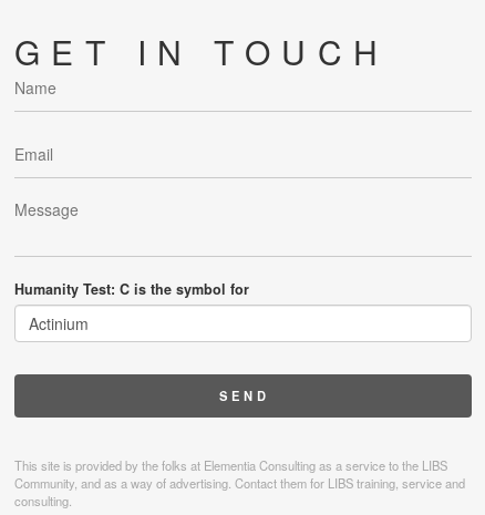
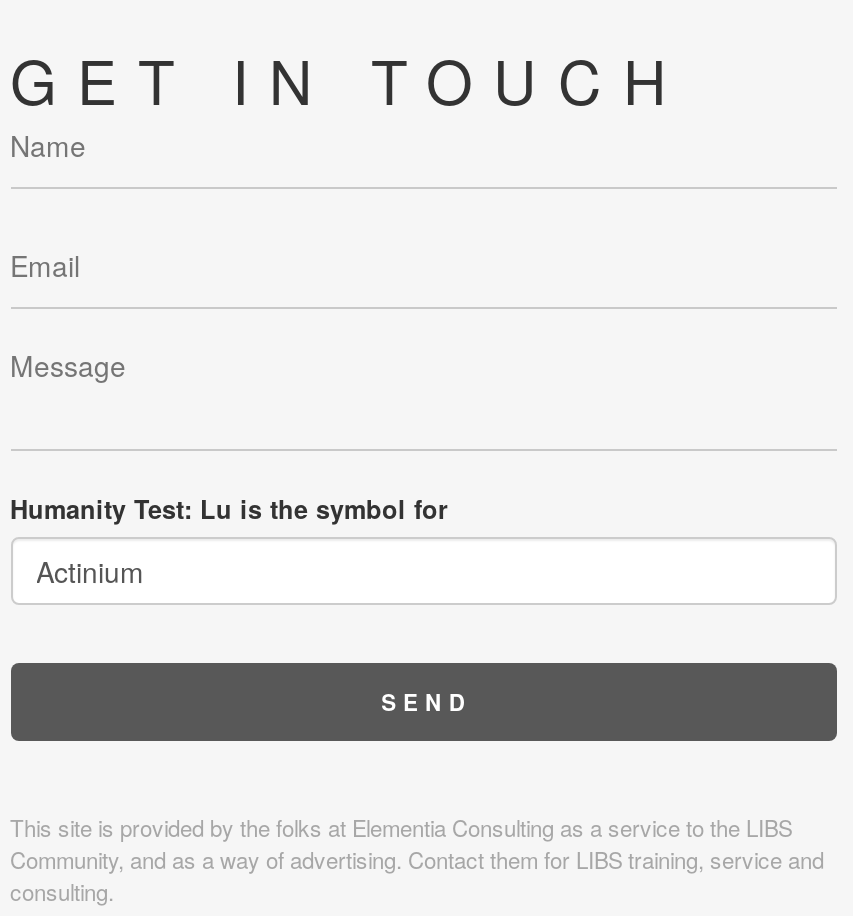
[14,279,249,299] Humanity Test: C is the symbol for -> [10,491,448,527] Humanity Test: Lu is the symbol for

